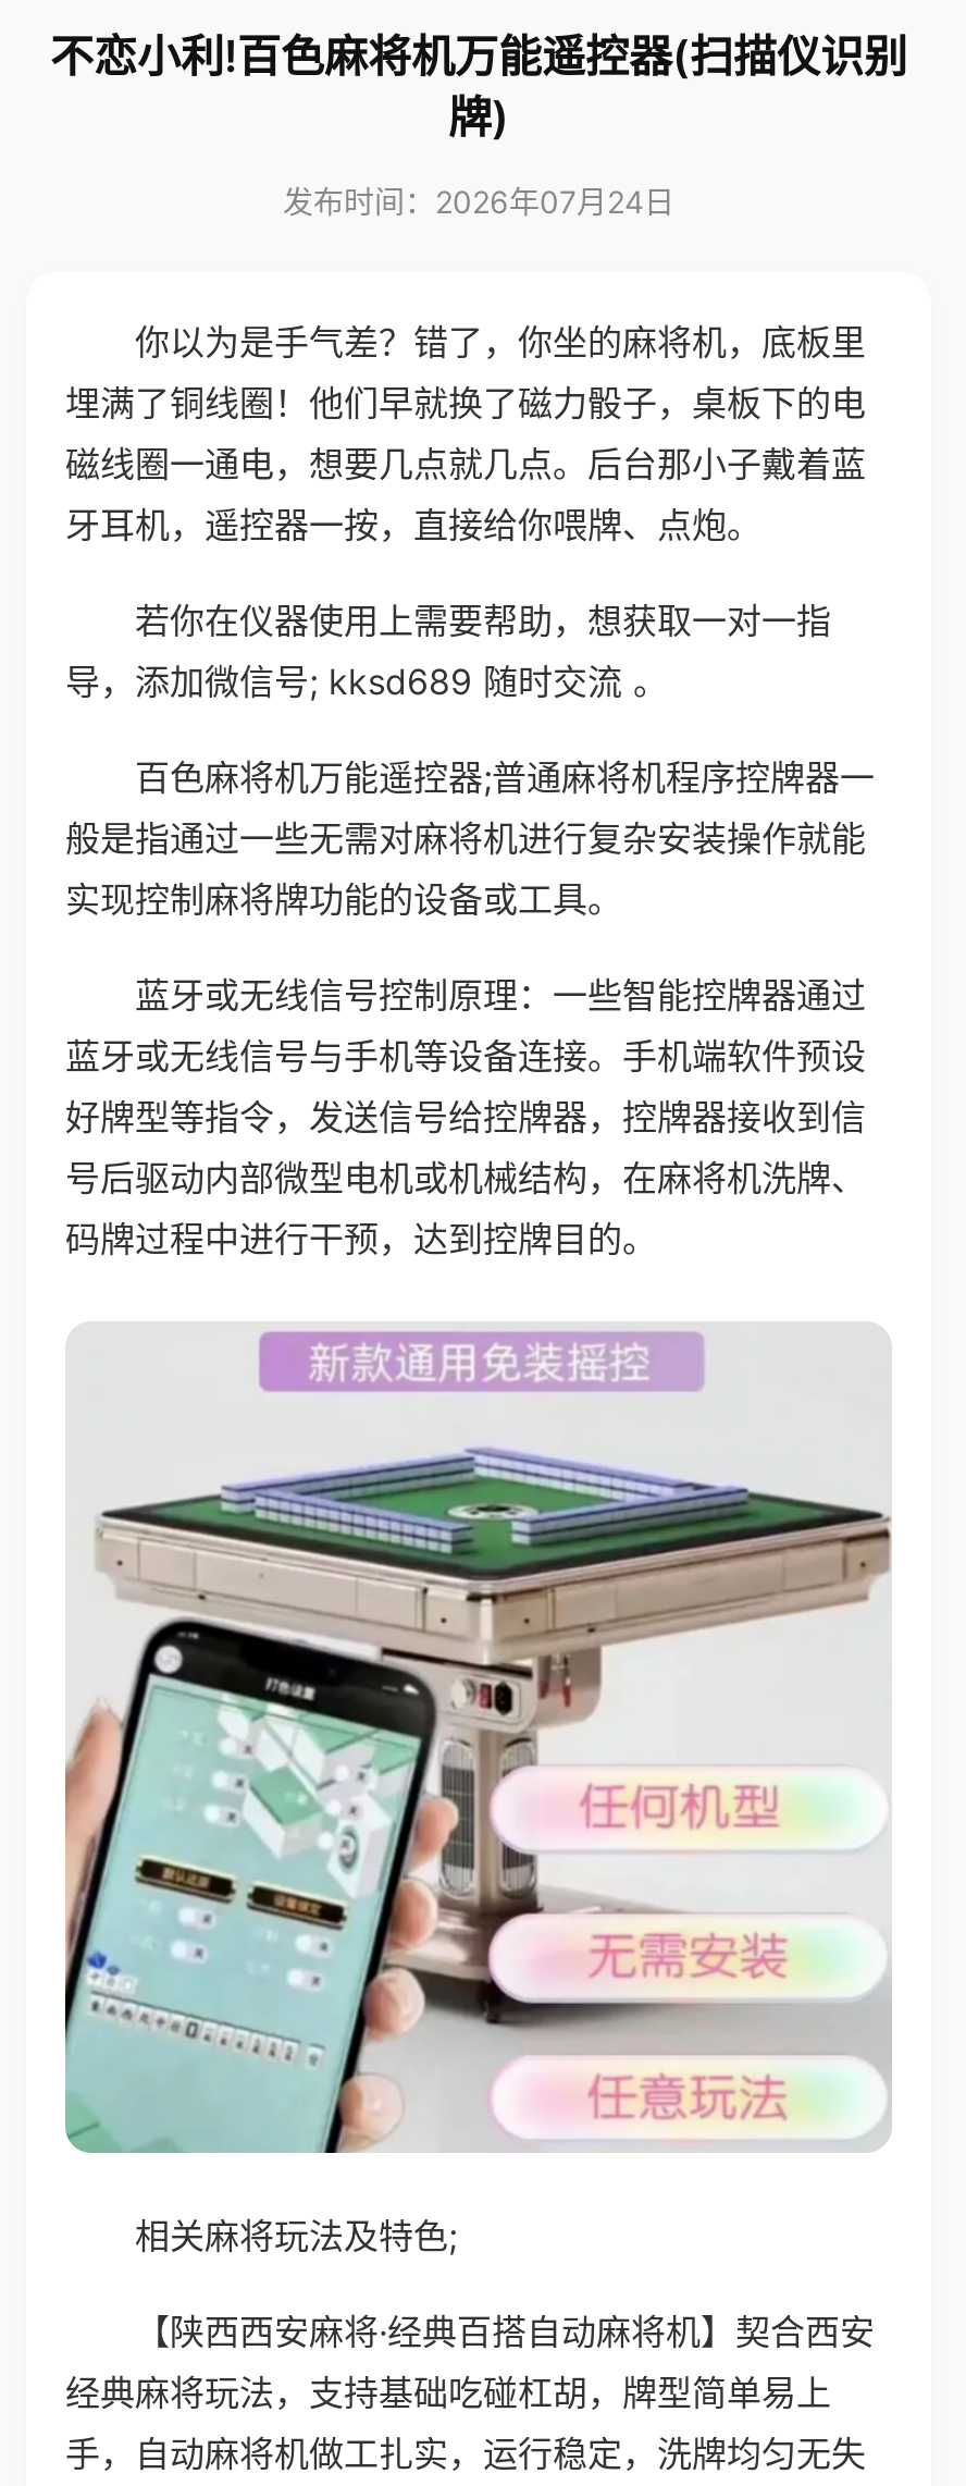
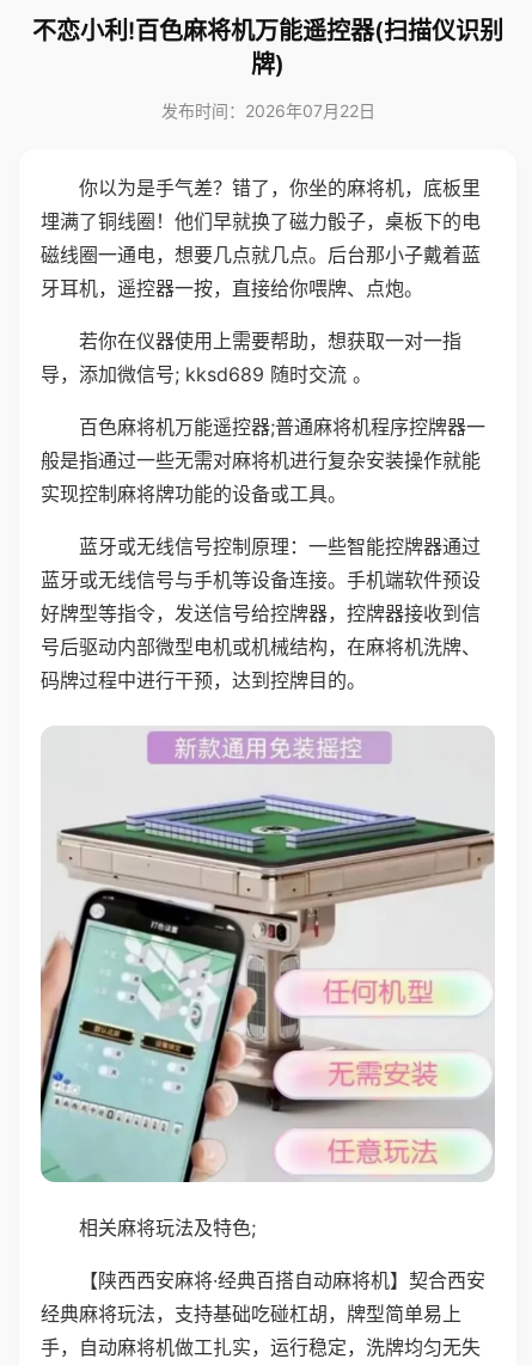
[283,183,674,220] 发布时间：2026年07月24日 -> [161,100,375,121] 发布时间：2026年07月22日

